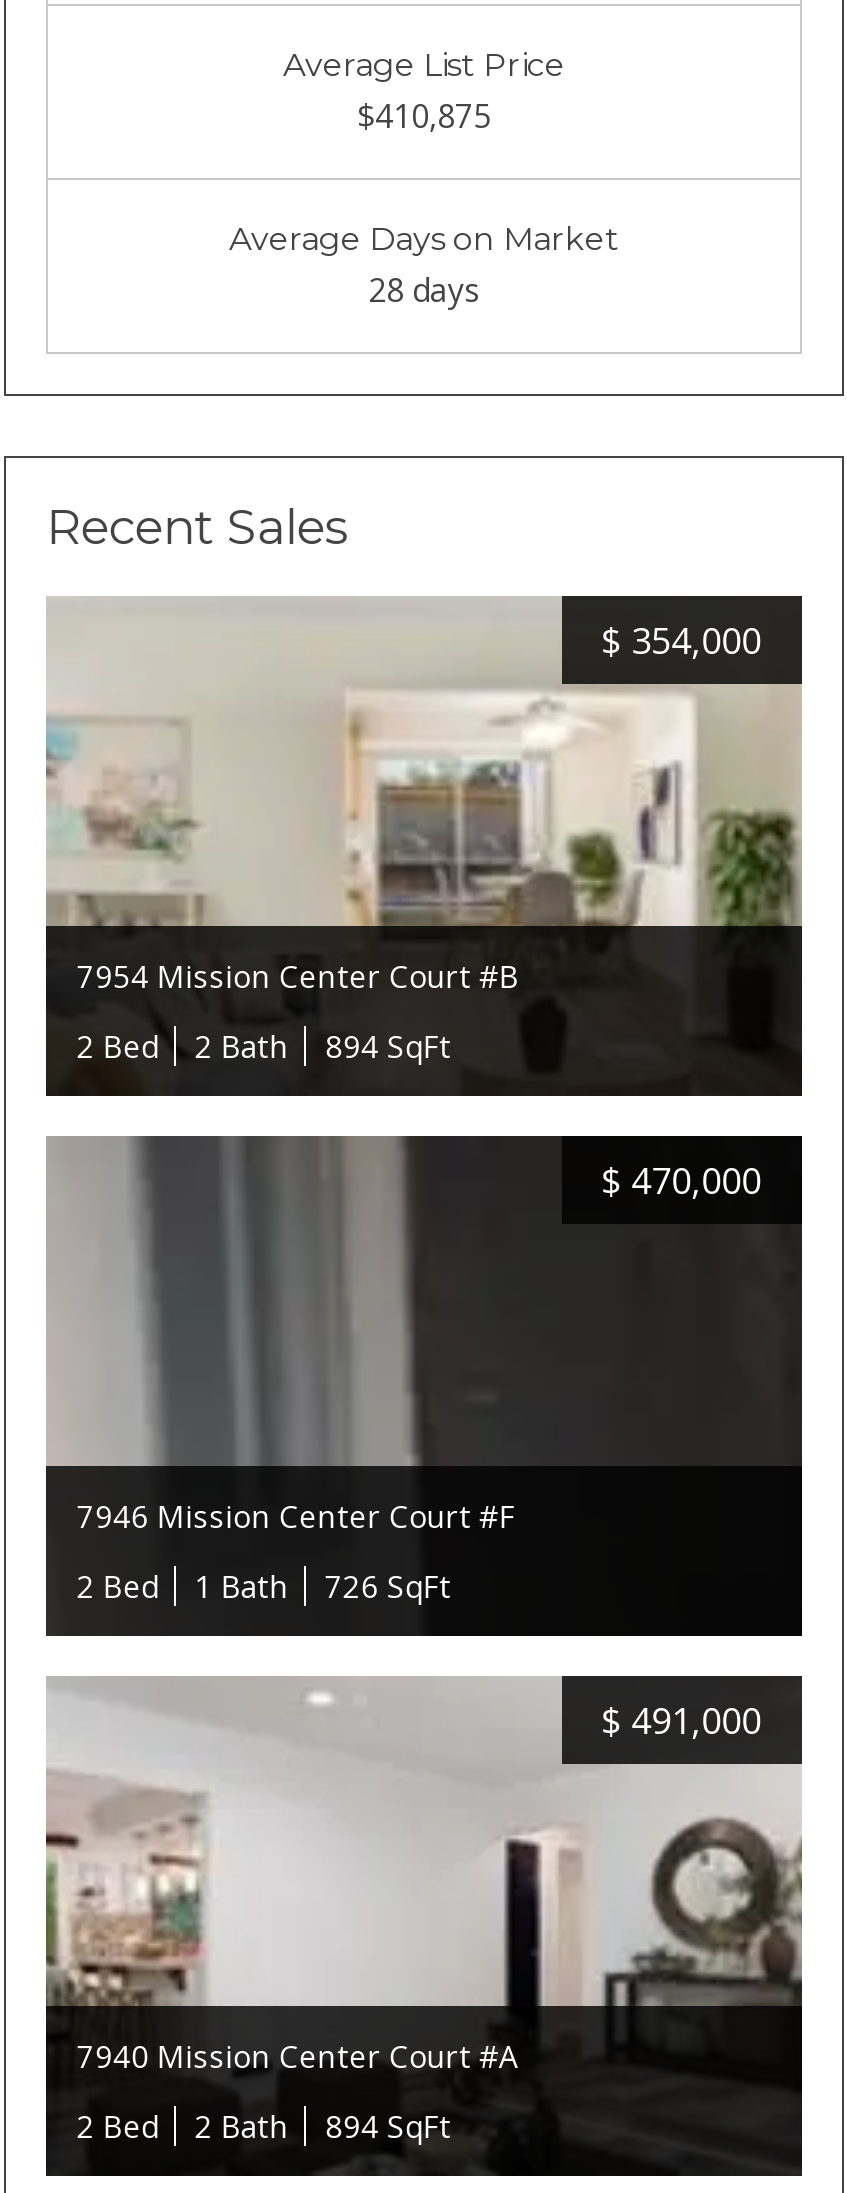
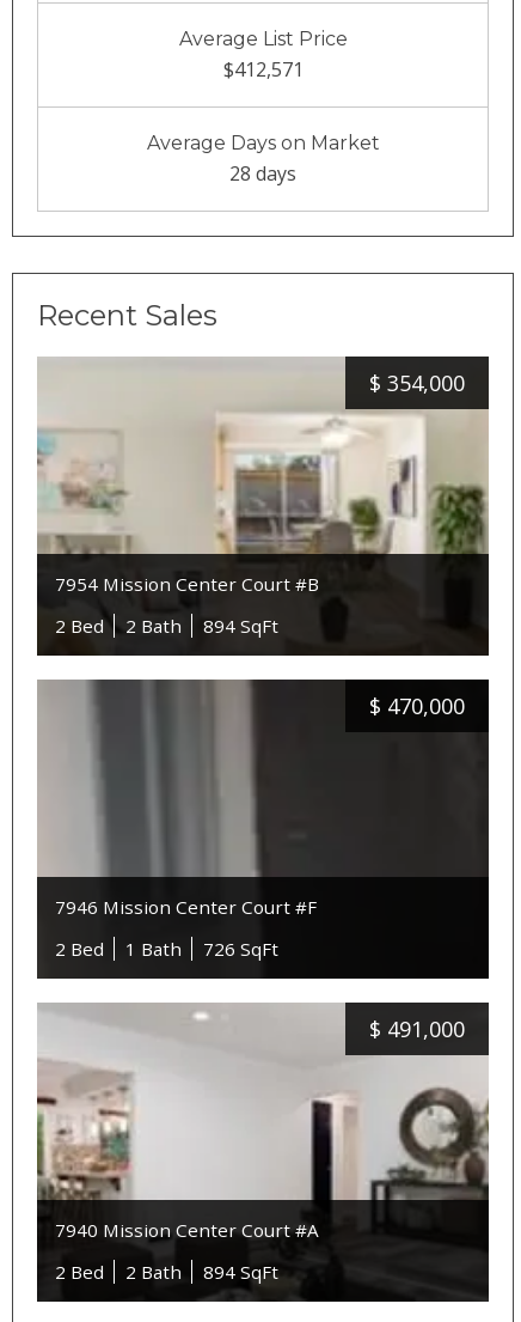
[357,94,491,138] $410,875 -> [223,56,303,83] $412,571

